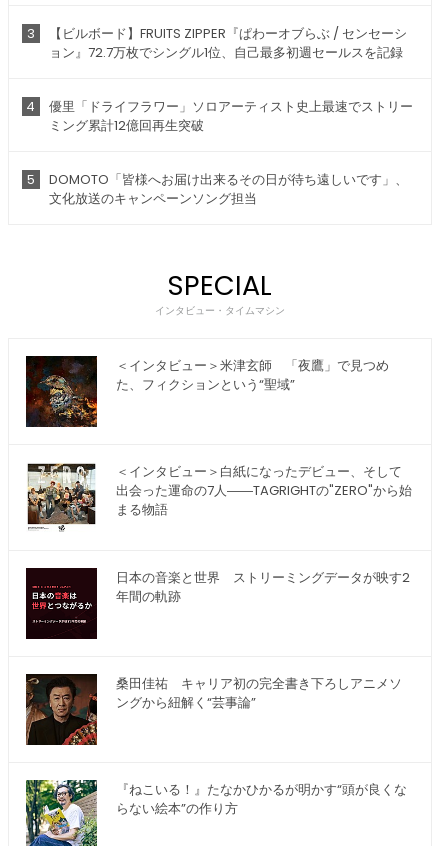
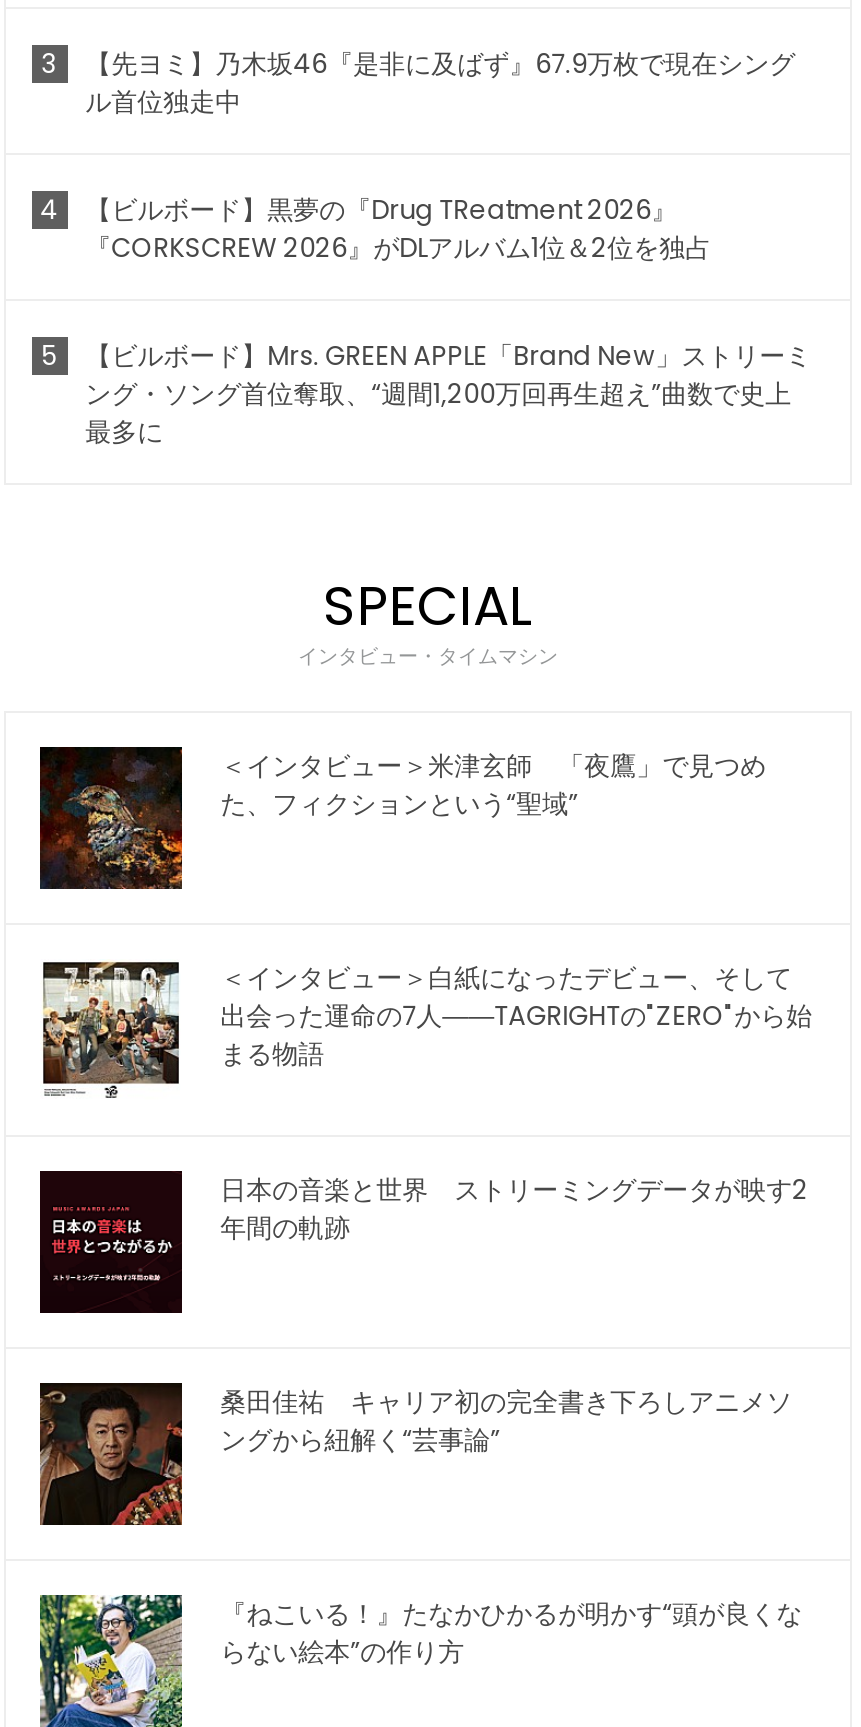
[49,24,407,62] 【ビルボード】FRUITS ZIPPER『ぱわーオブらぶ / センセーシ | ョン』72.7万枚でシングル1位、自己最多初週セールスを記録 -> [85,46,795,122] 【先ヨミ】乃木坂46『是非に及ばず』67.9万枚で現在シング | ル首位独走中
[49,97,413,135] 優里「ドライフラワー」ソロアーティスト史上最速でストリー | ミング累計12億回再生突破 -> [85,192,711,268] 【ビルボード】黒夢の『Drug TReatment 2026』 | 『CORKSCREW 2026』がDLアルバム1位＆2位を独占
[49,170,408,208] DOMOTO「皆様へお届け出来るその日が待ち遠しいです」、 | 文化放送のキャンペーンソング担当 -> [85,338,811,452] 【ビルボード】Mrs. GREEN APPLE「Brand New」ストリーミ | ング・ソング首位奪取、“週間1,200万回再生超え”曲数で史上 | 最多に

